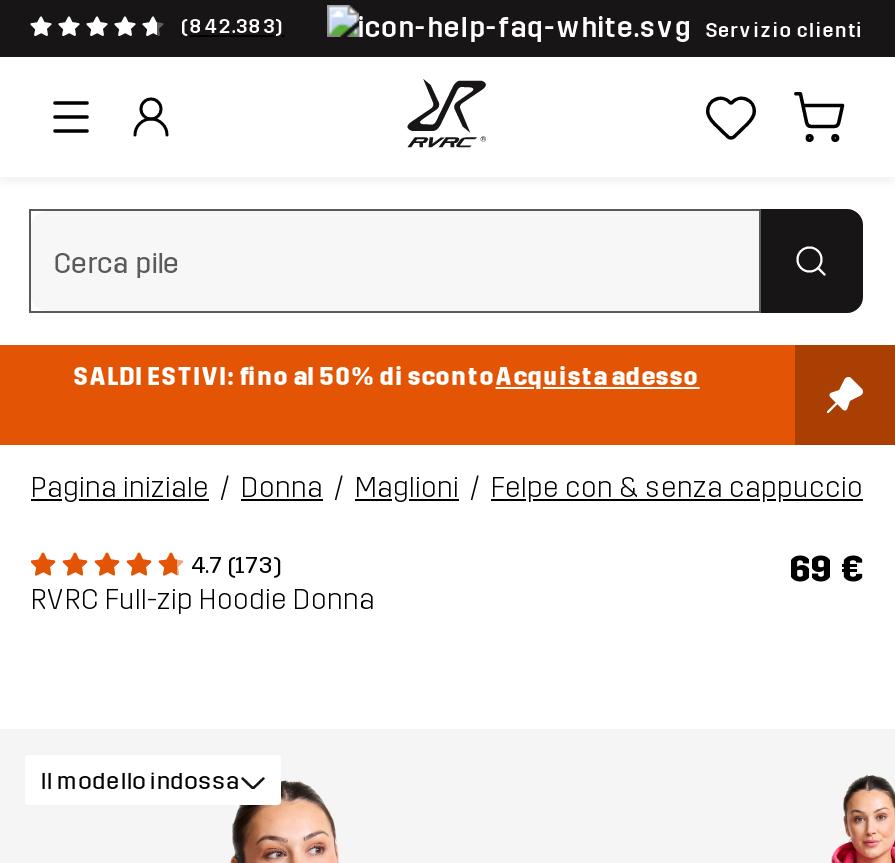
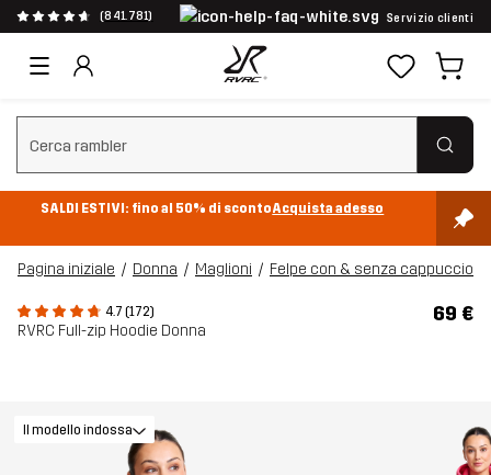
[181,15,284,39] (842.383) -> [100,10,153,23] (841.781)
[191,551,281,579] 4.7 (173) -> [105,304,155,319] 4.7 (172)

